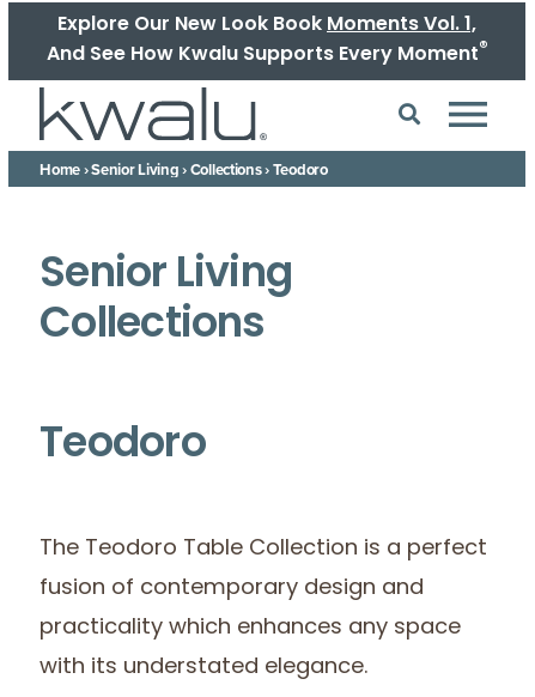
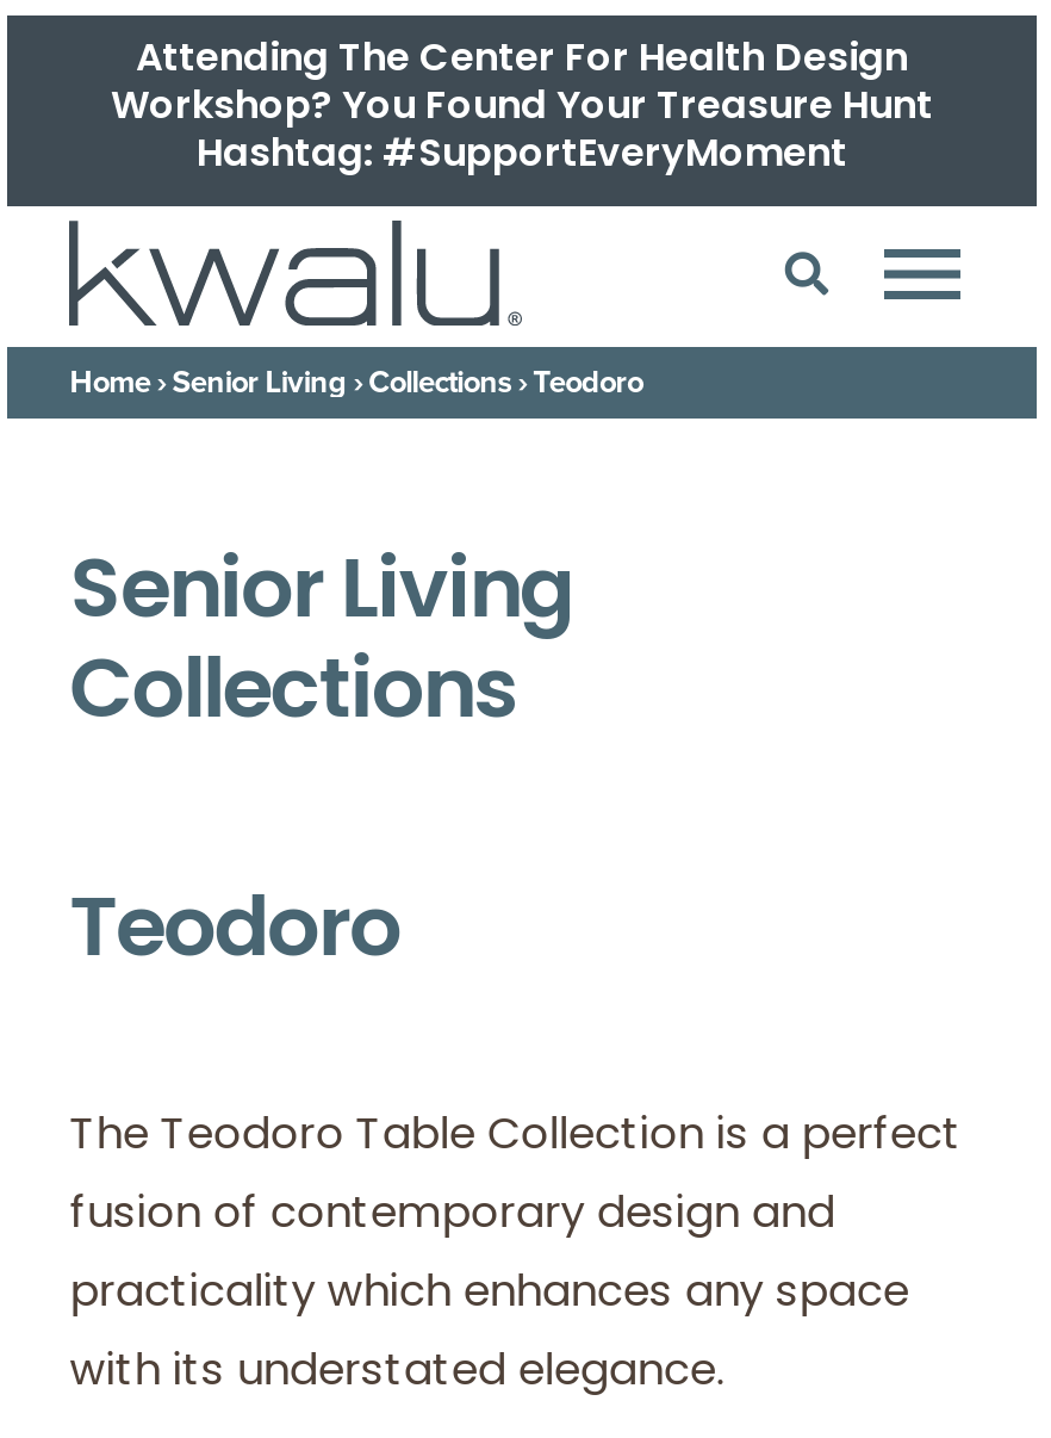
[46,16,488,65] Explore Our New Look Book Moments Vol. 1, | And See How Kwalu Supports Every Moment® -> [111,42,933,175] Attending The Center For Health Design | Workshop? You Found Your Treasure Hunt | Hashtag: #SupportEveryMoment

